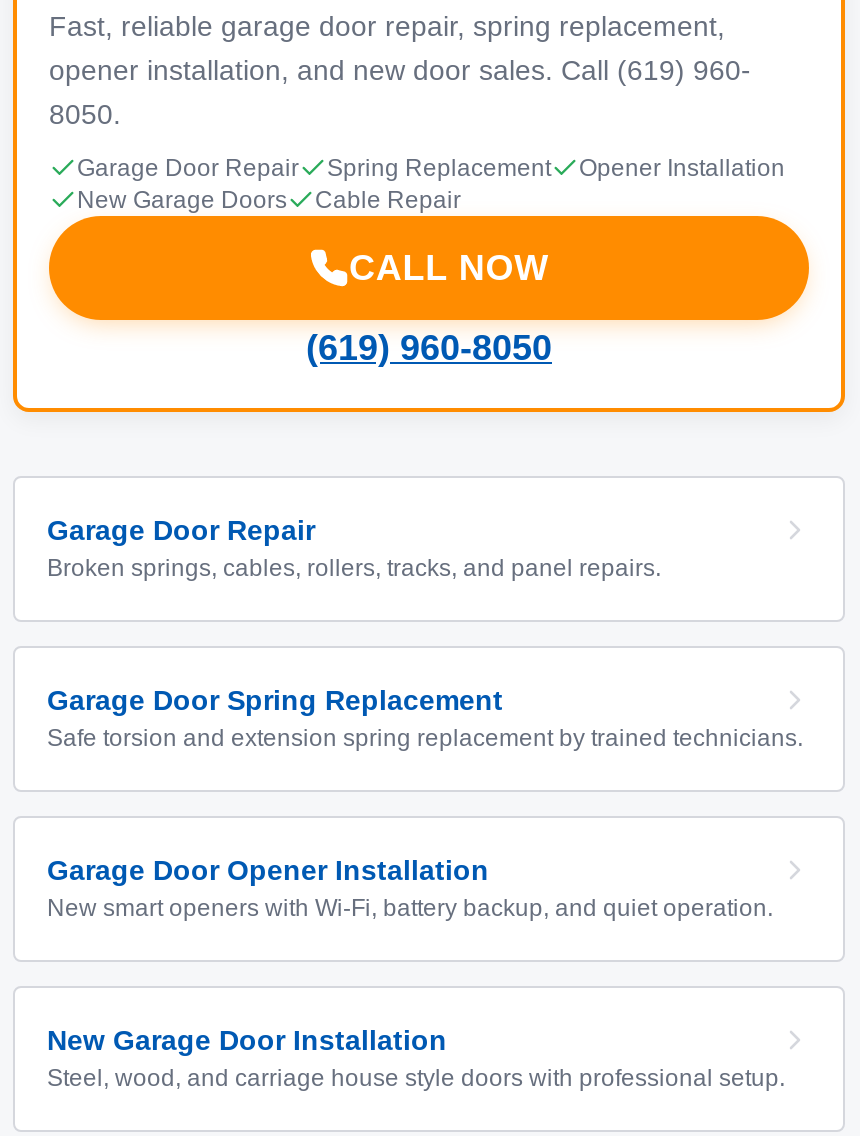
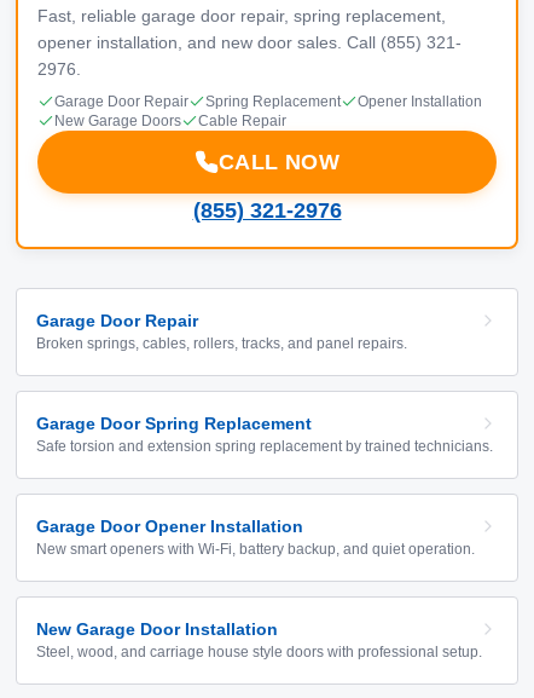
[49,54,751,86] opener installation, and new door sales. Call (619) 960- -> [37,33,462,52] opener installation, and new door sales. Call (855) 321-
[49,98,121,130] 8050. -> [37,59,81,79] 2976.
[306,328,552,368] (619) 960-8050 -> [193,198,341,223] (855) 321-2976

